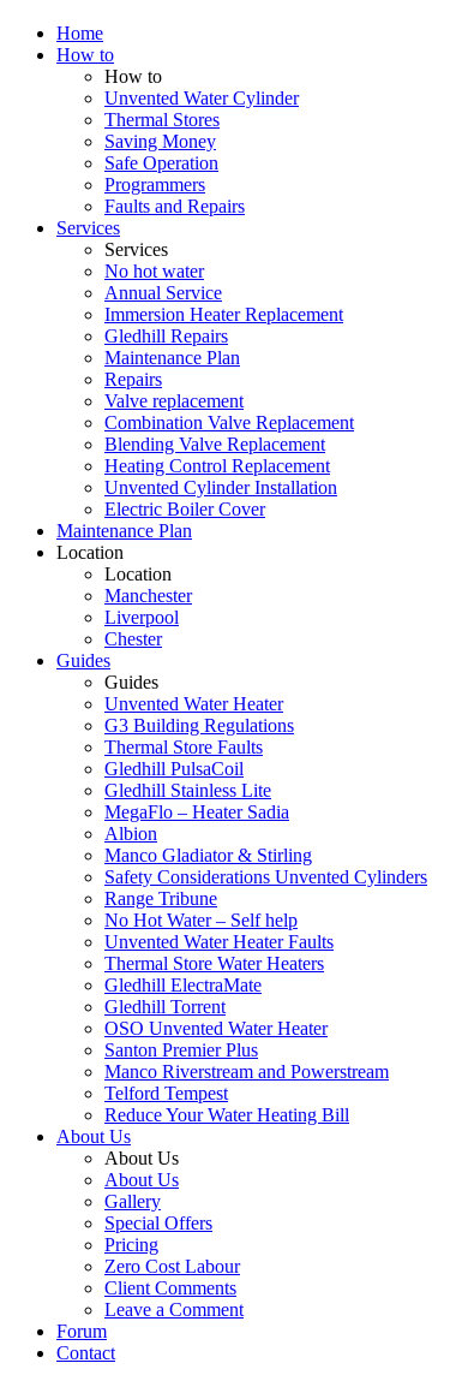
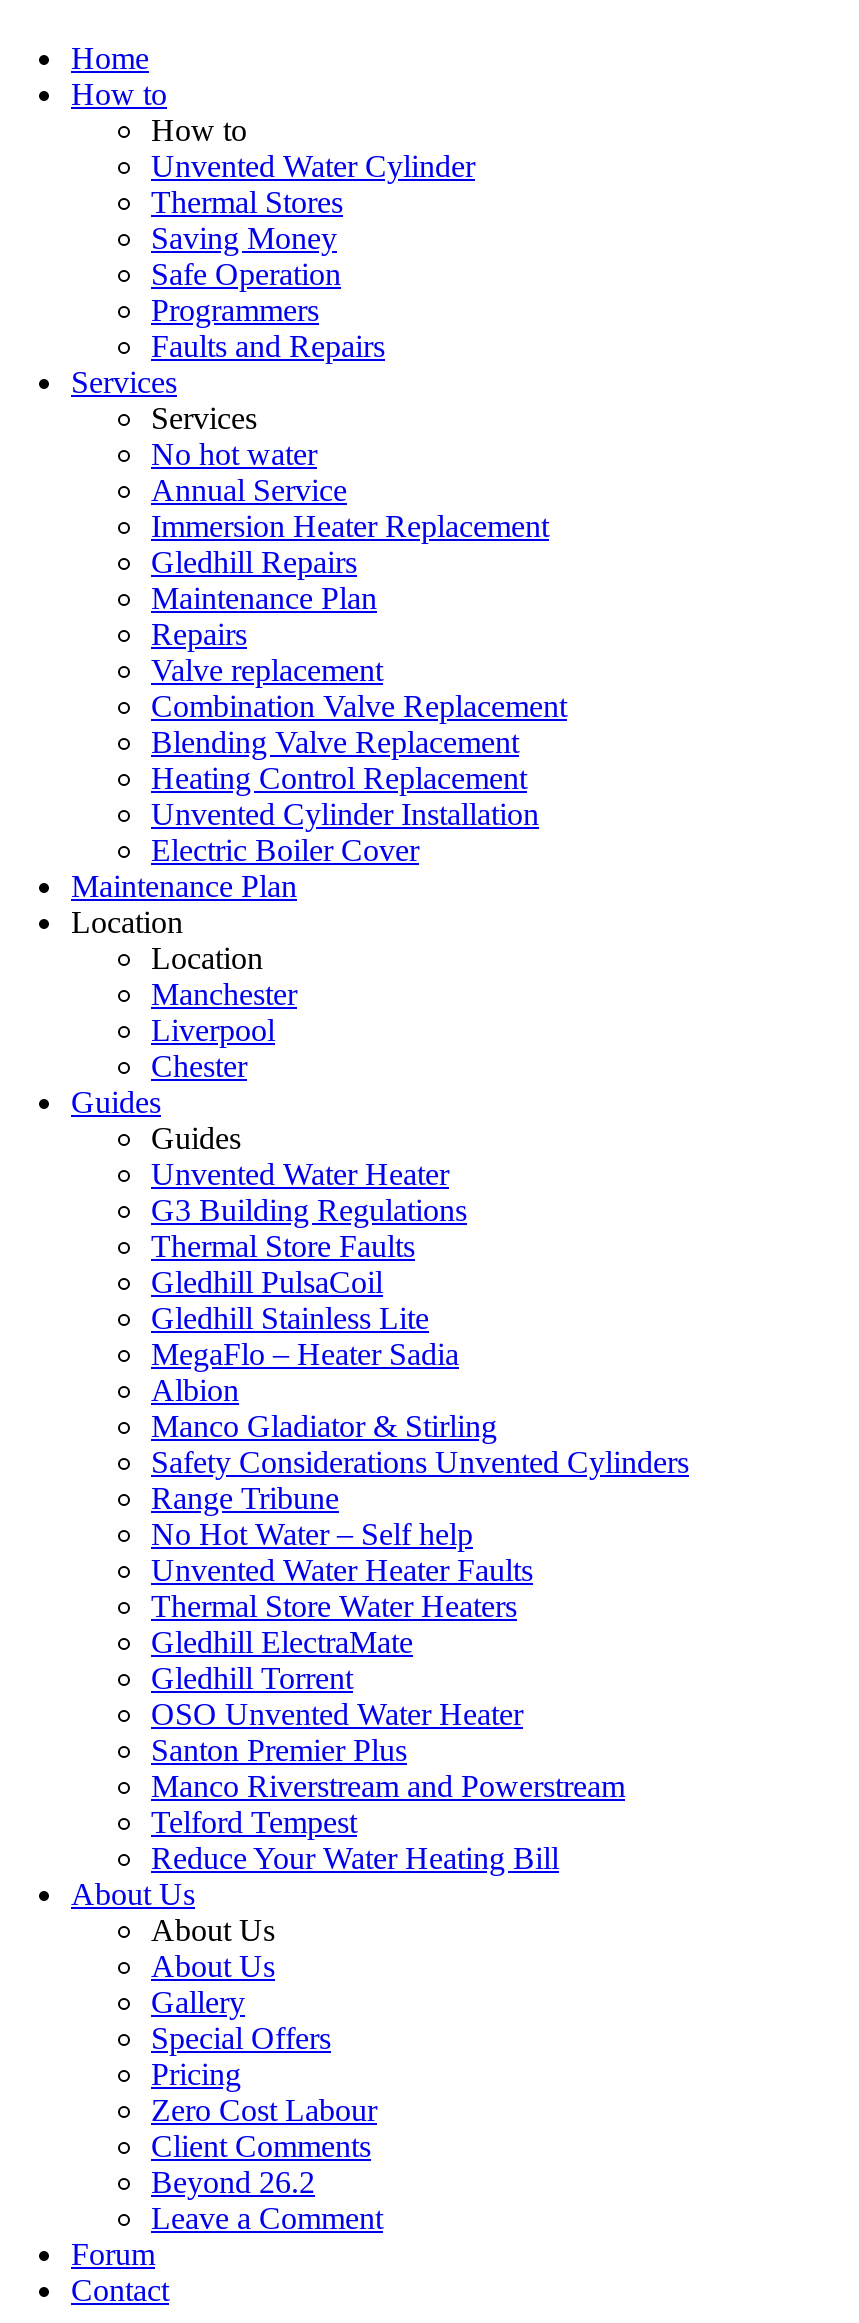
none -> [151,2165,315,2199] Beyond 26.2

